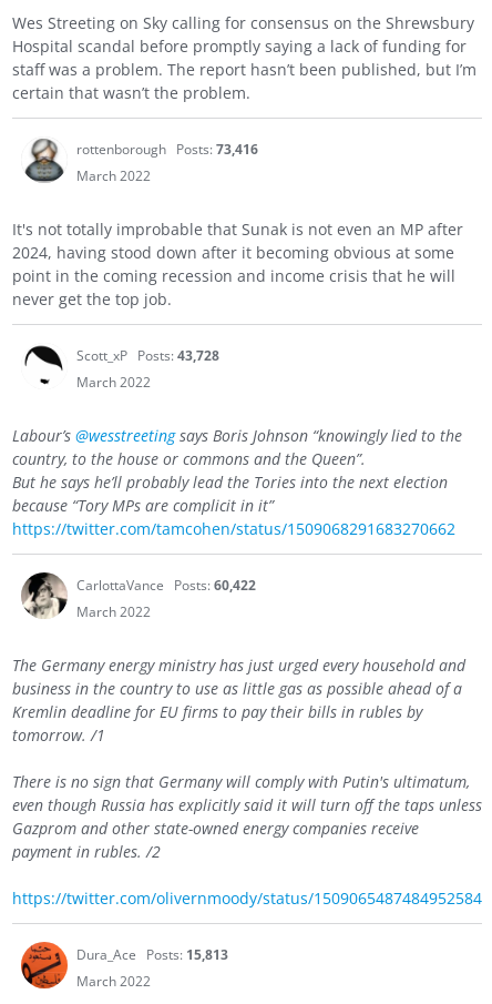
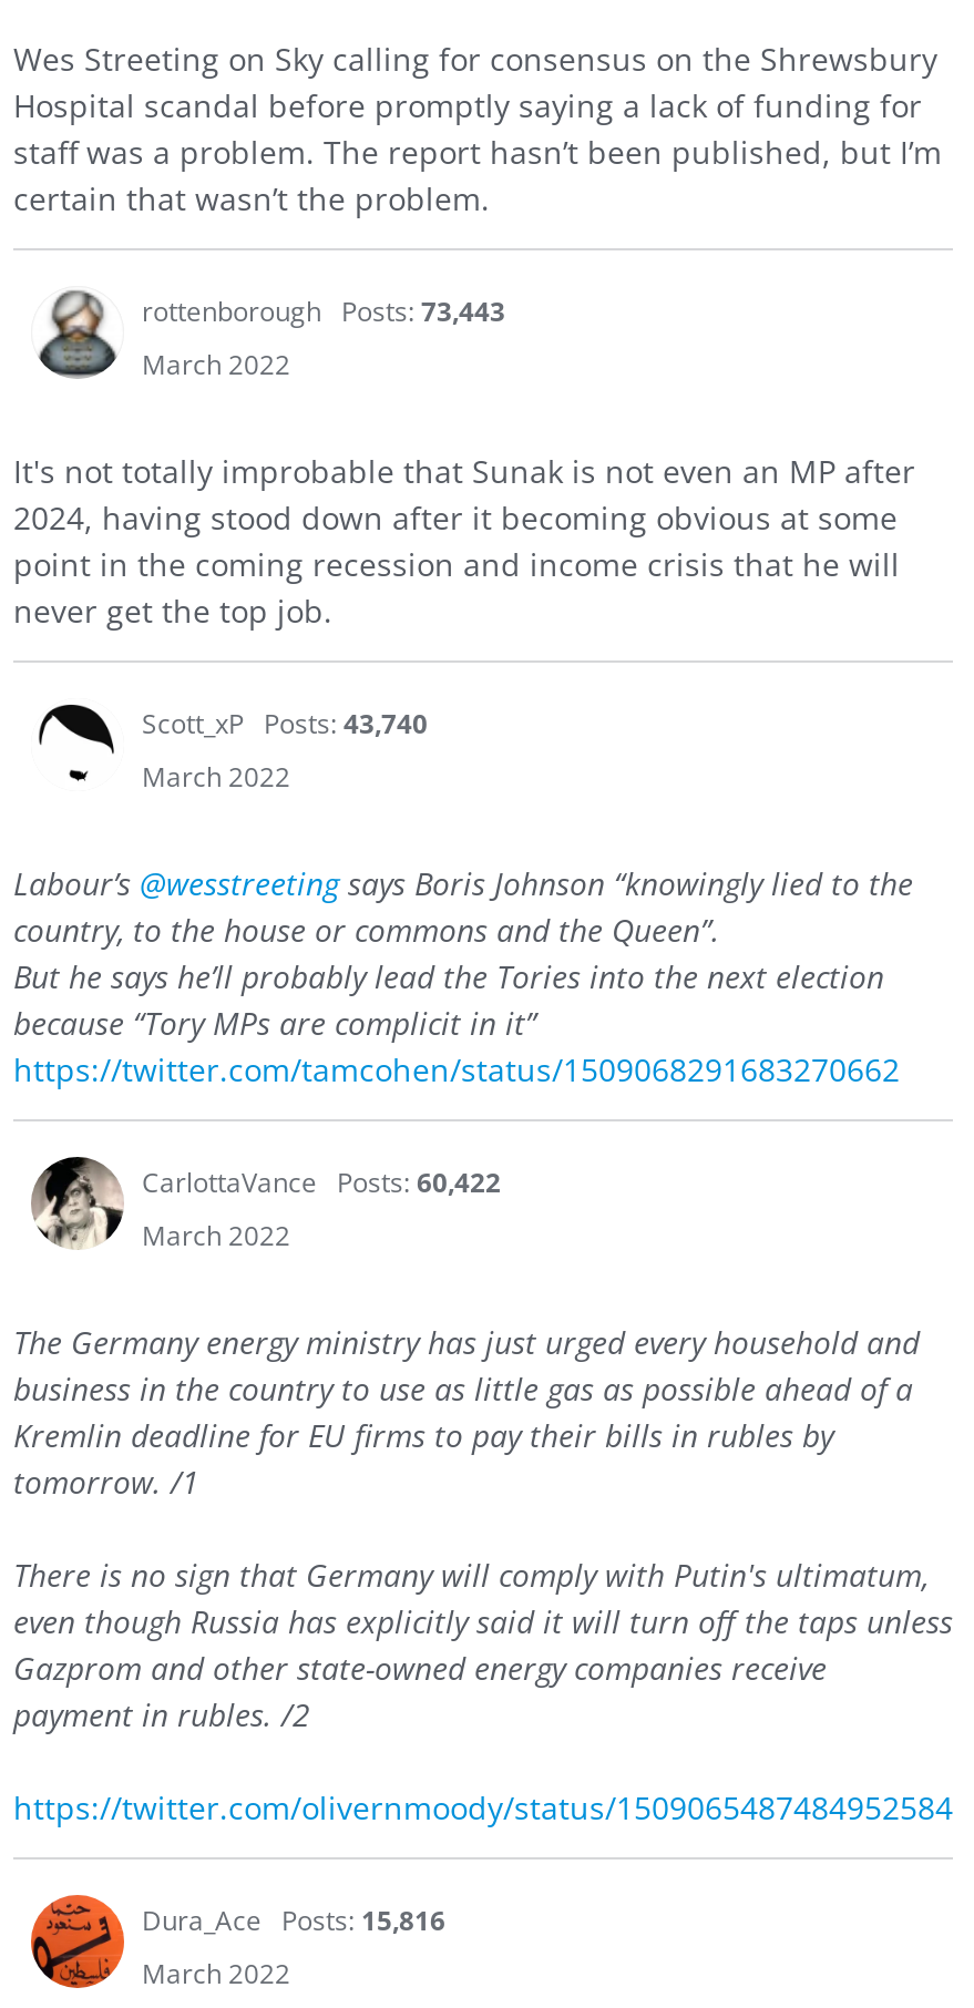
[76,140,258,159] rottenborough Posts: 73,416 -> [142,293,505,331] rottenborough Posts: 73,443
[76,346,219,365] Scott_xP Posts: 43,728 -> [142,705,428,743] Scott_xP Posts: 43,740
[76,945,228,964] Dura_Ace Posts: 15,813 -> [142,1902,445,1940] Dura_Ace Posts: 15,816

